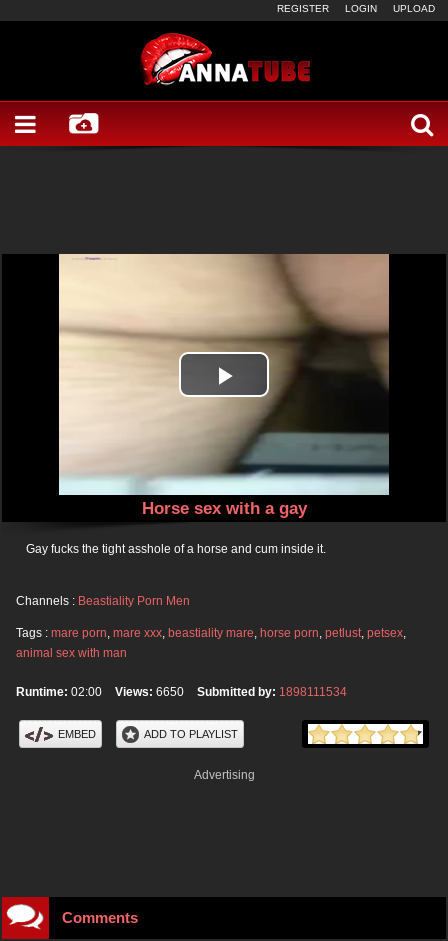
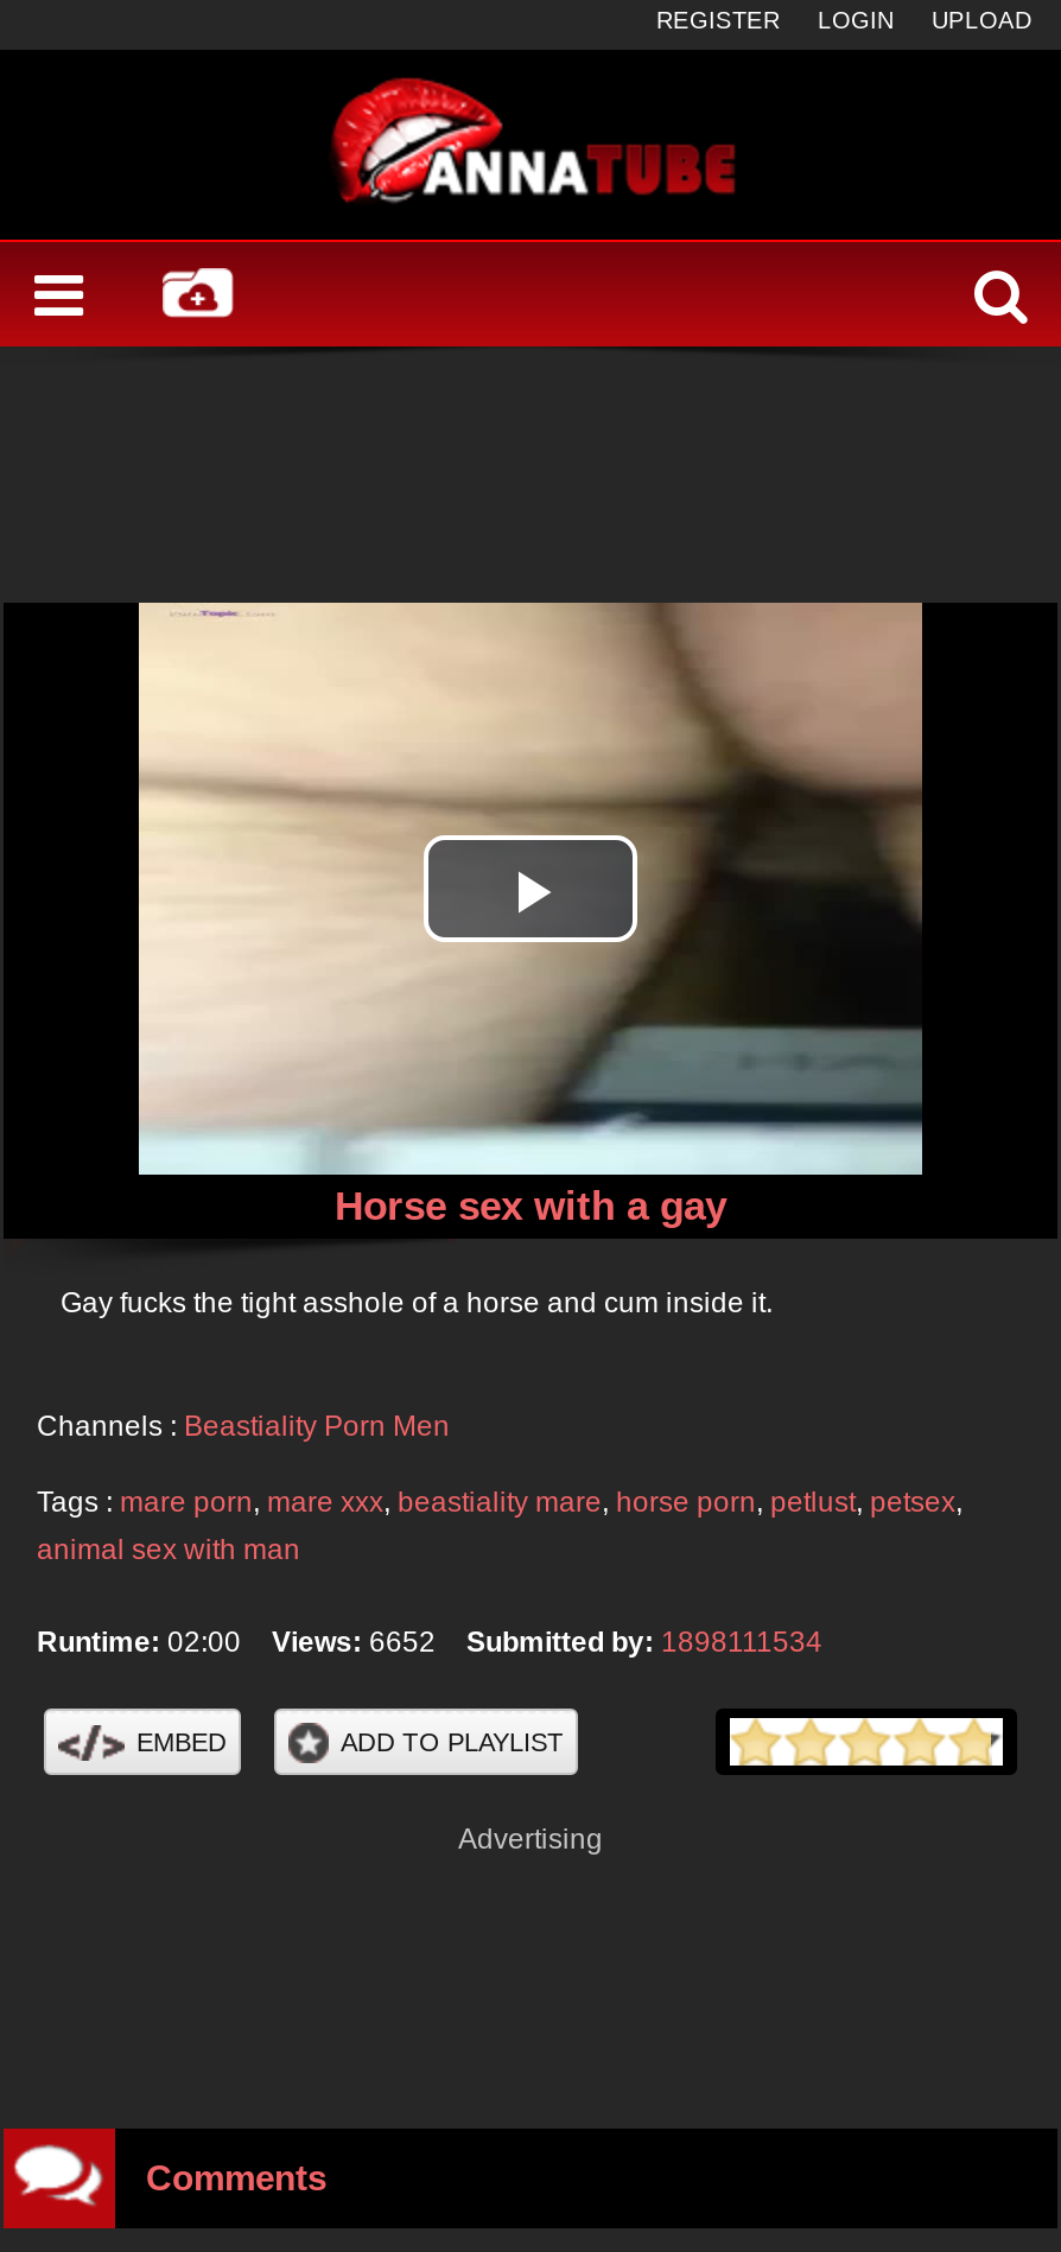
[16,685,347,699] Runtime: 02:00 Views: 6650 Submitted by: 1898111534 -> [37,1625,822,1659] Runtime: 02:00 Views: 6652 Submitted by: 1898111534

